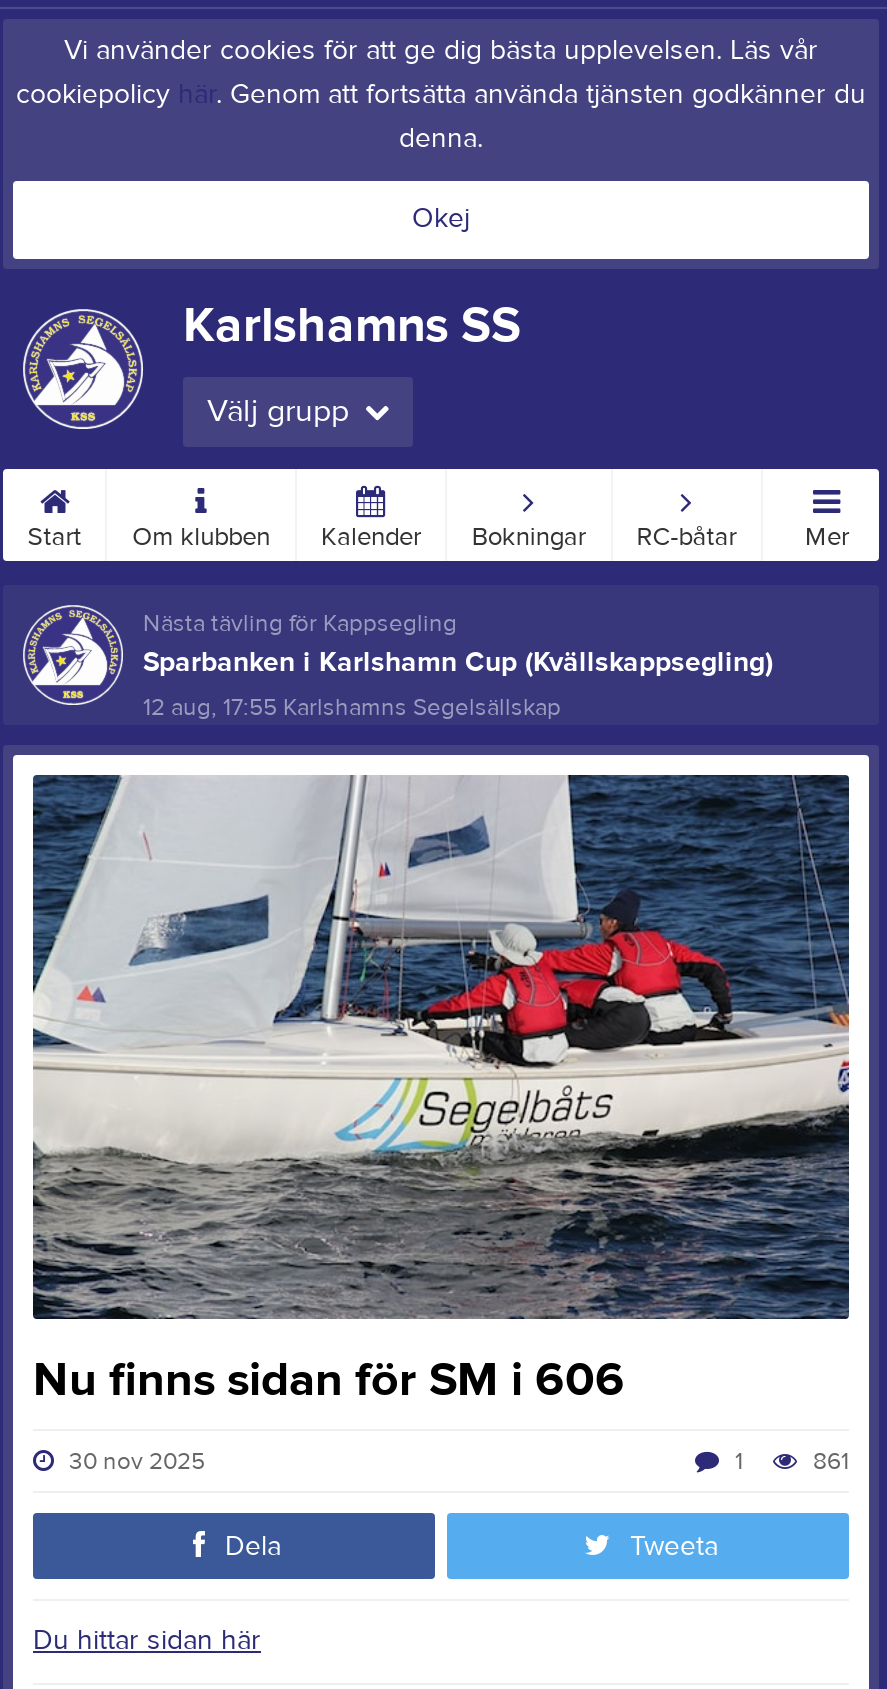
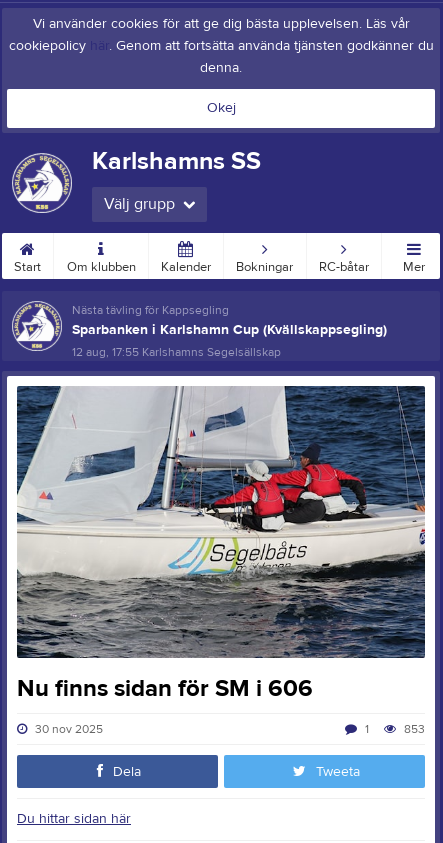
[729,1445,849,1477] 1 861 -> [362,721,425,737] 1 853

